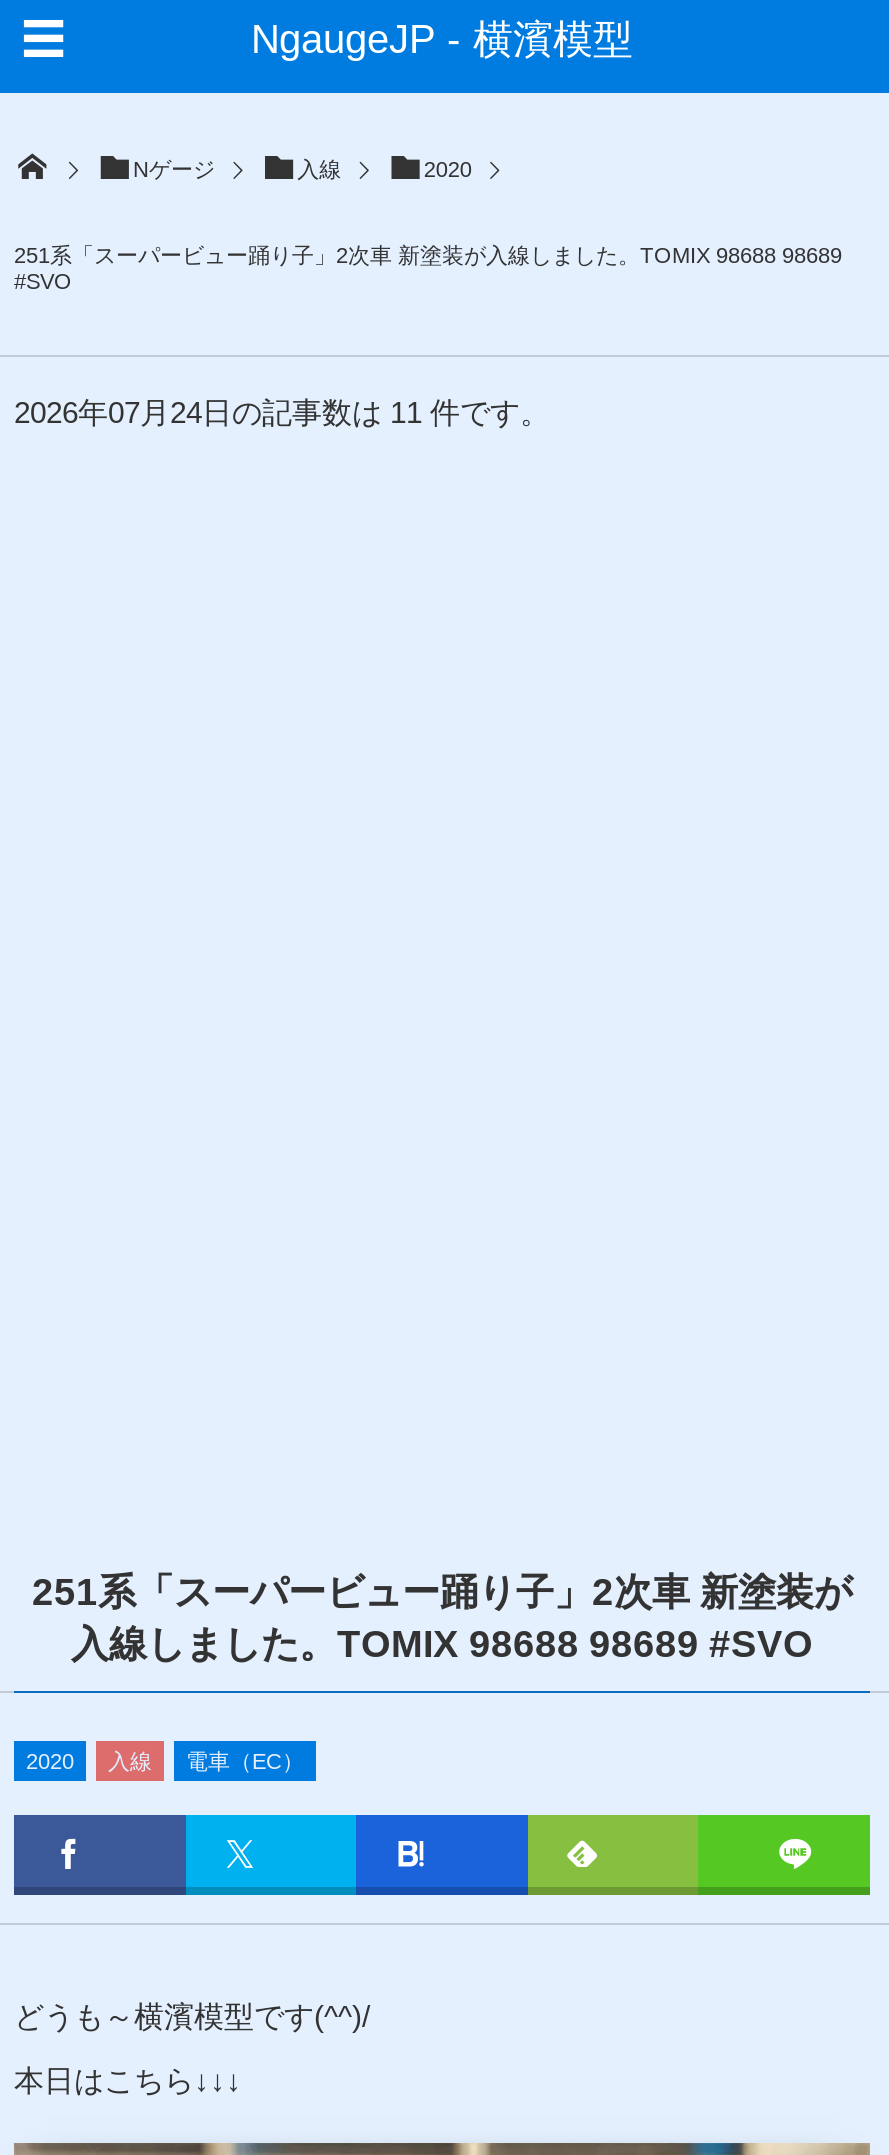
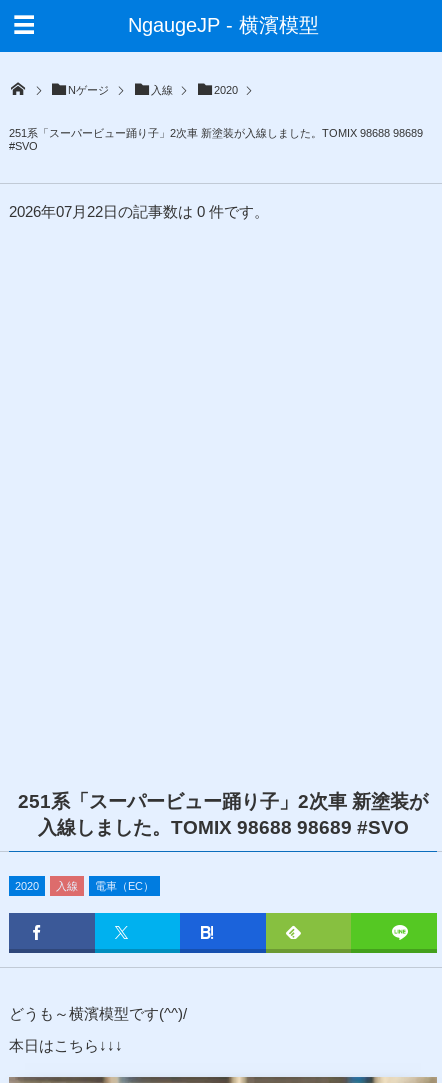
[14,395,550,429] 2026年07月24日の記事数は 11 件です。 -> [9,203,269,220] 2026年07月22日の記事数は 0 件です。

